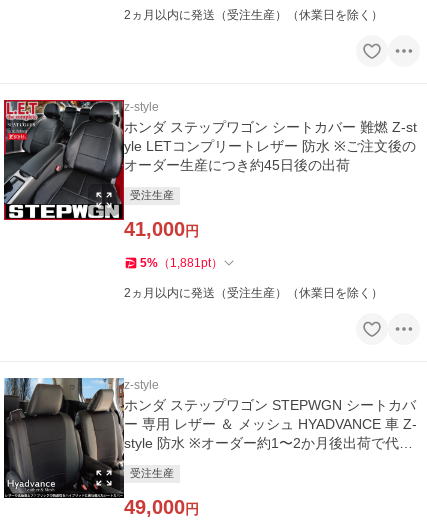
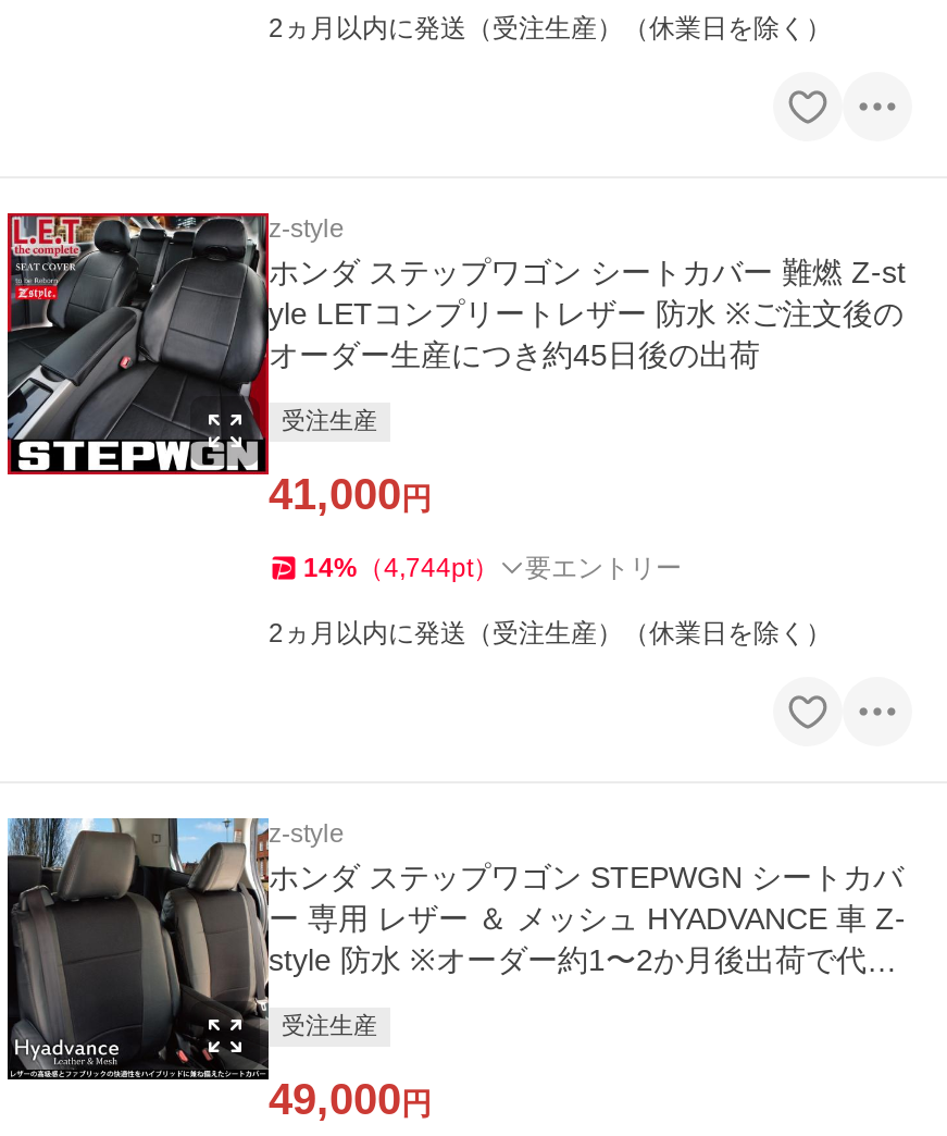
[140,256,223,270] 5%（1,881pt） -> [303,554,682,584] 14%（4,744pt） | 要エントリー

